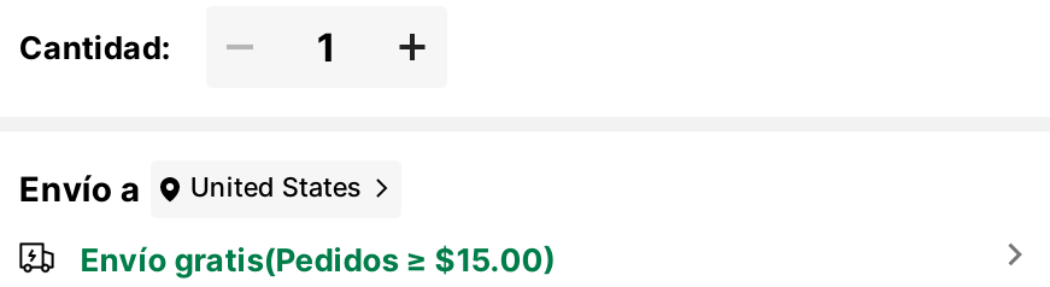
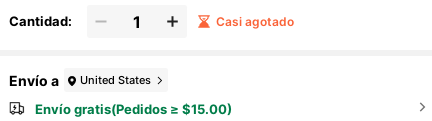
none -> [216,14,294,29] Casi agotado

